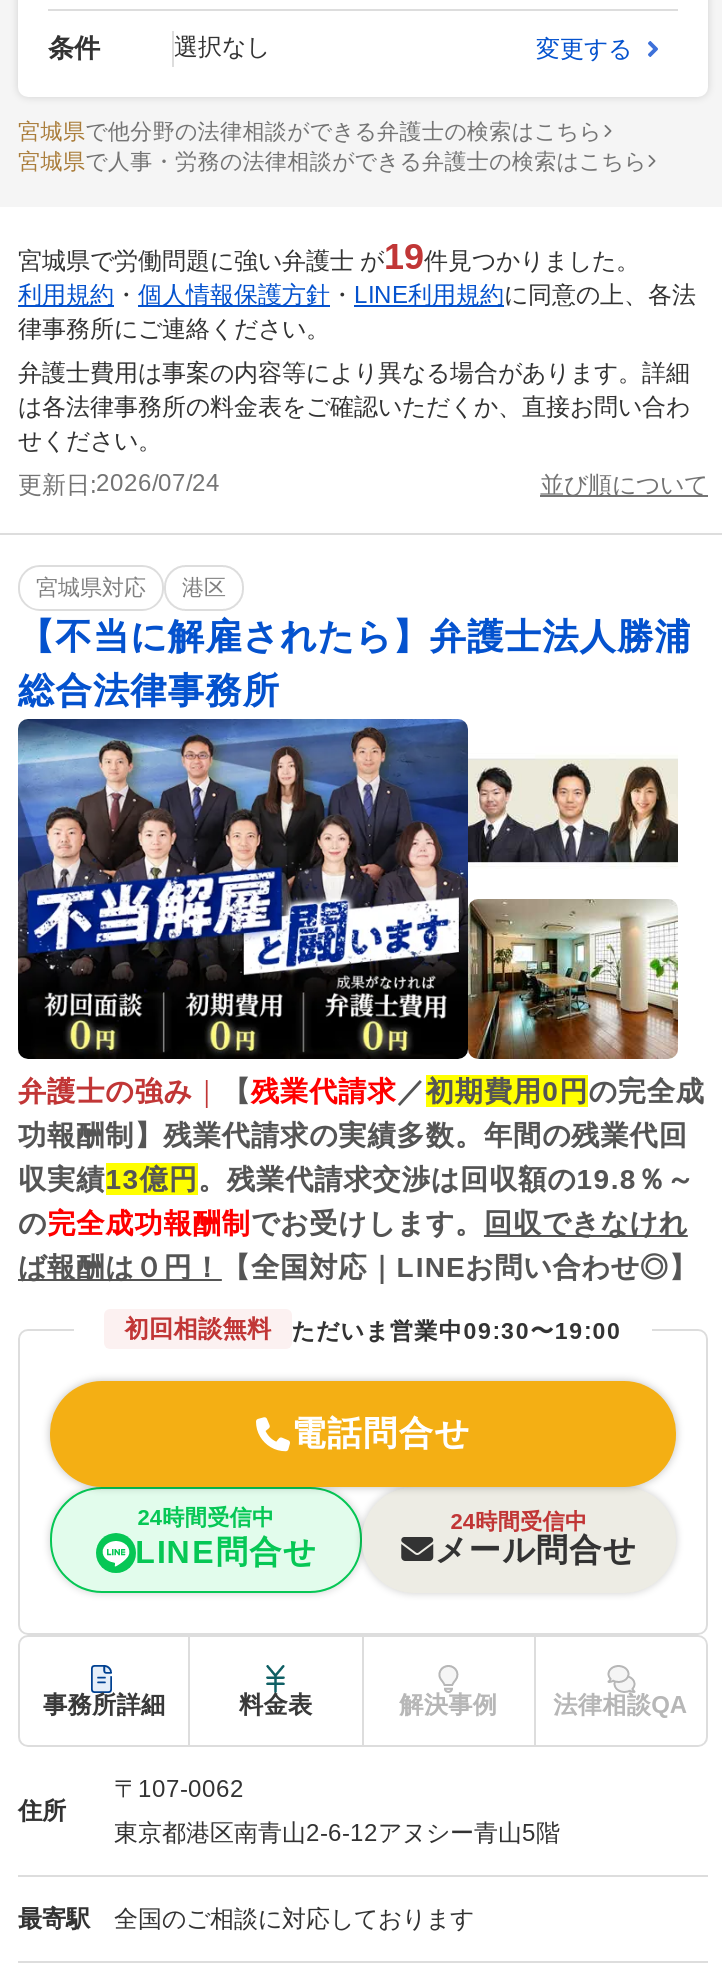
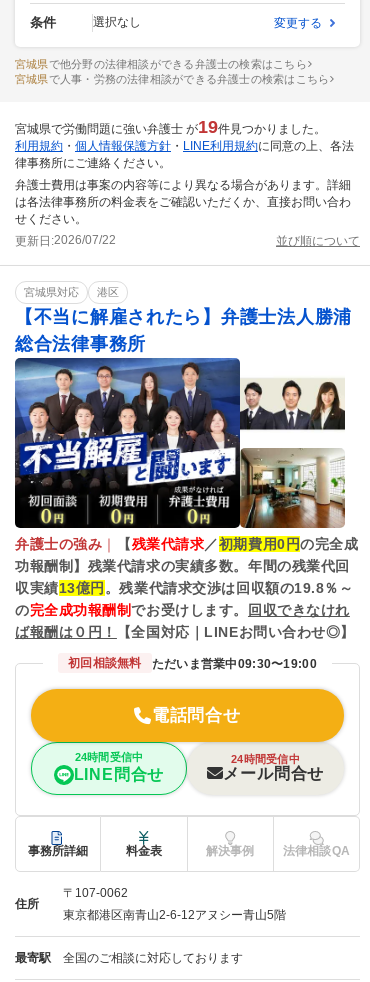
[18,469,220,499] 更新日: 2026/07/24 -> [15,233,116,248] 更新日: 2026/07/22

